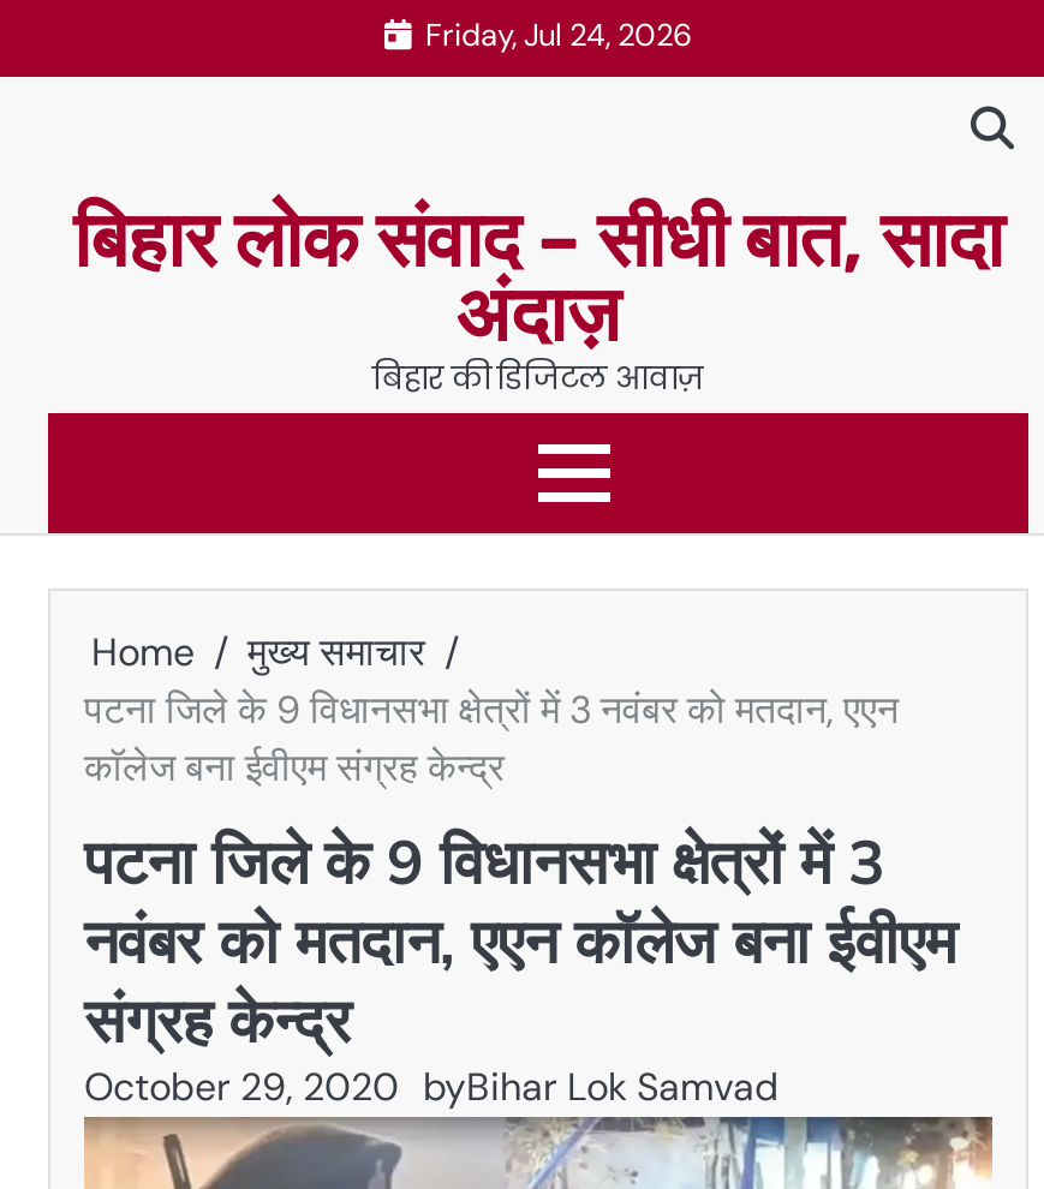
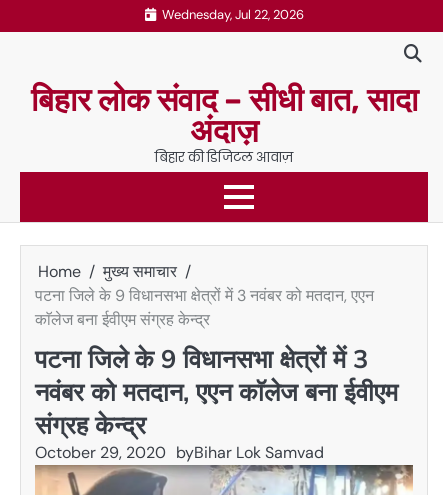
[425,13,692,54] Friday, Jul 24, 2026 -> [161,5,303,22] Wednesday, Jul 22, 2026

